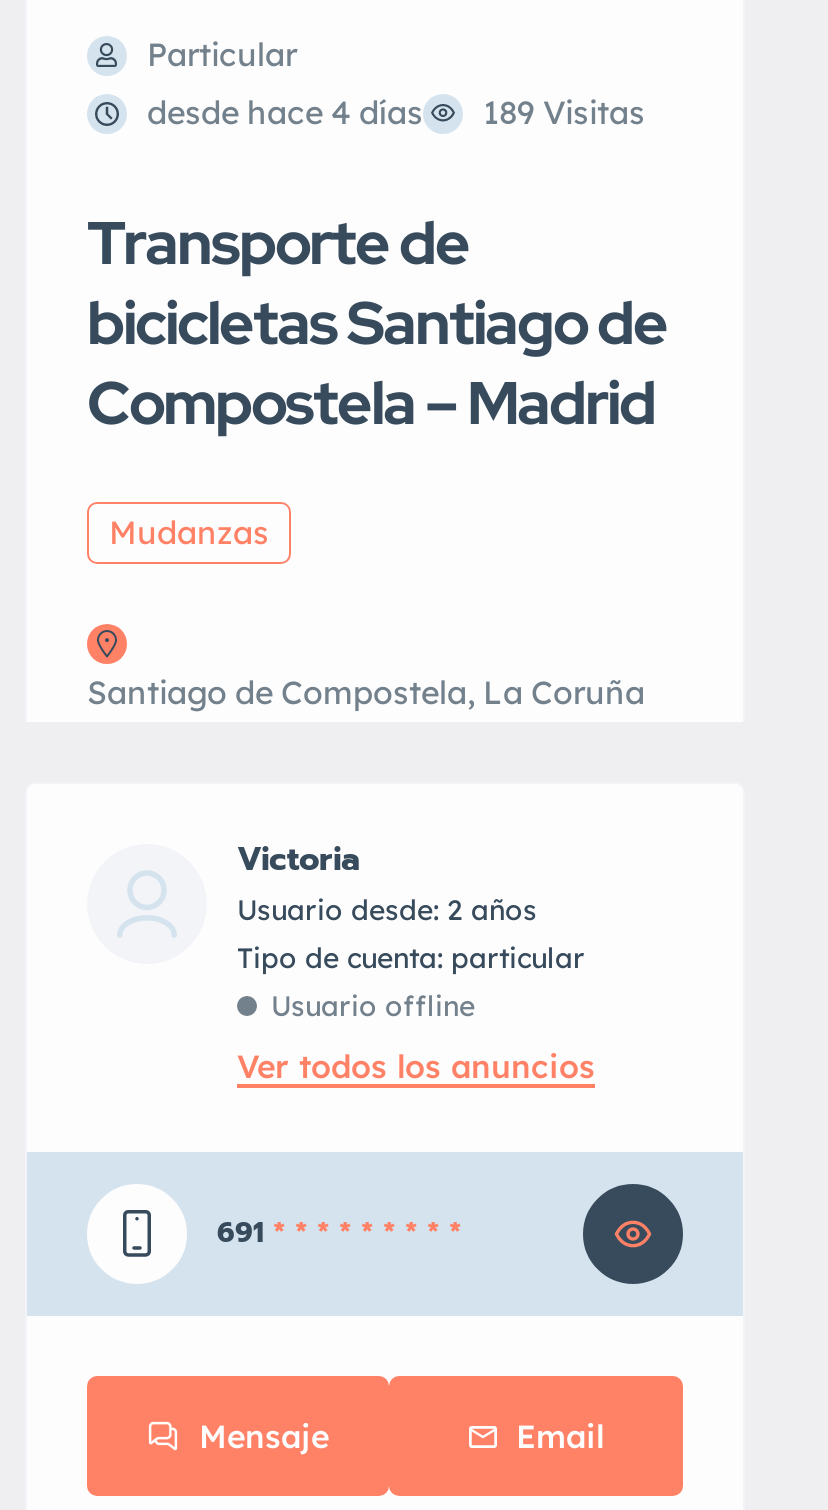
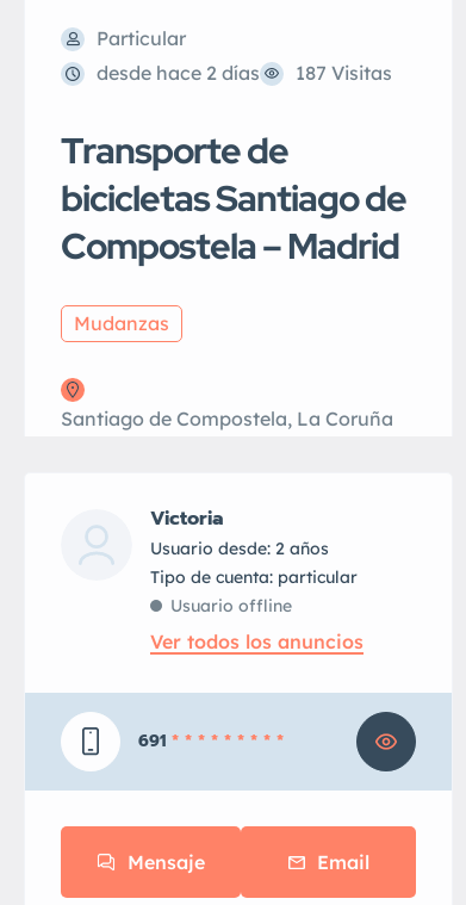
[147,92,423,132] desde hace 4 días -> [97,61,260,85] desde hace 2 días
[483,92,645,132] 189 Visitas -> [296,61,392,85] 187 Visitas

